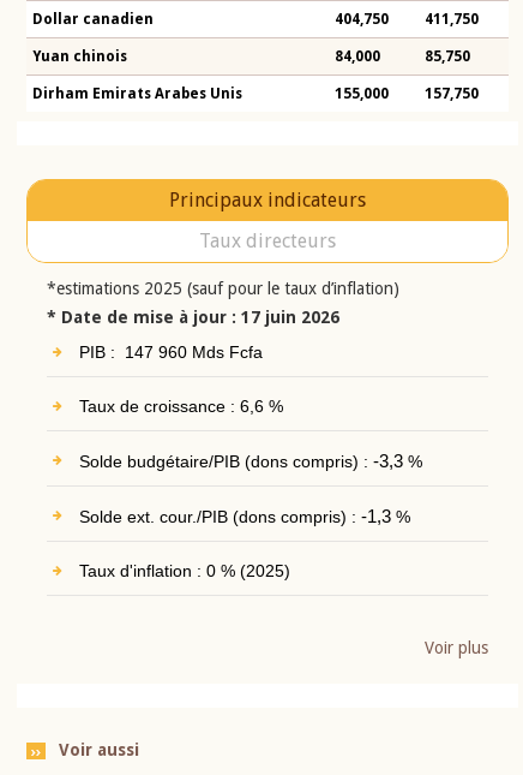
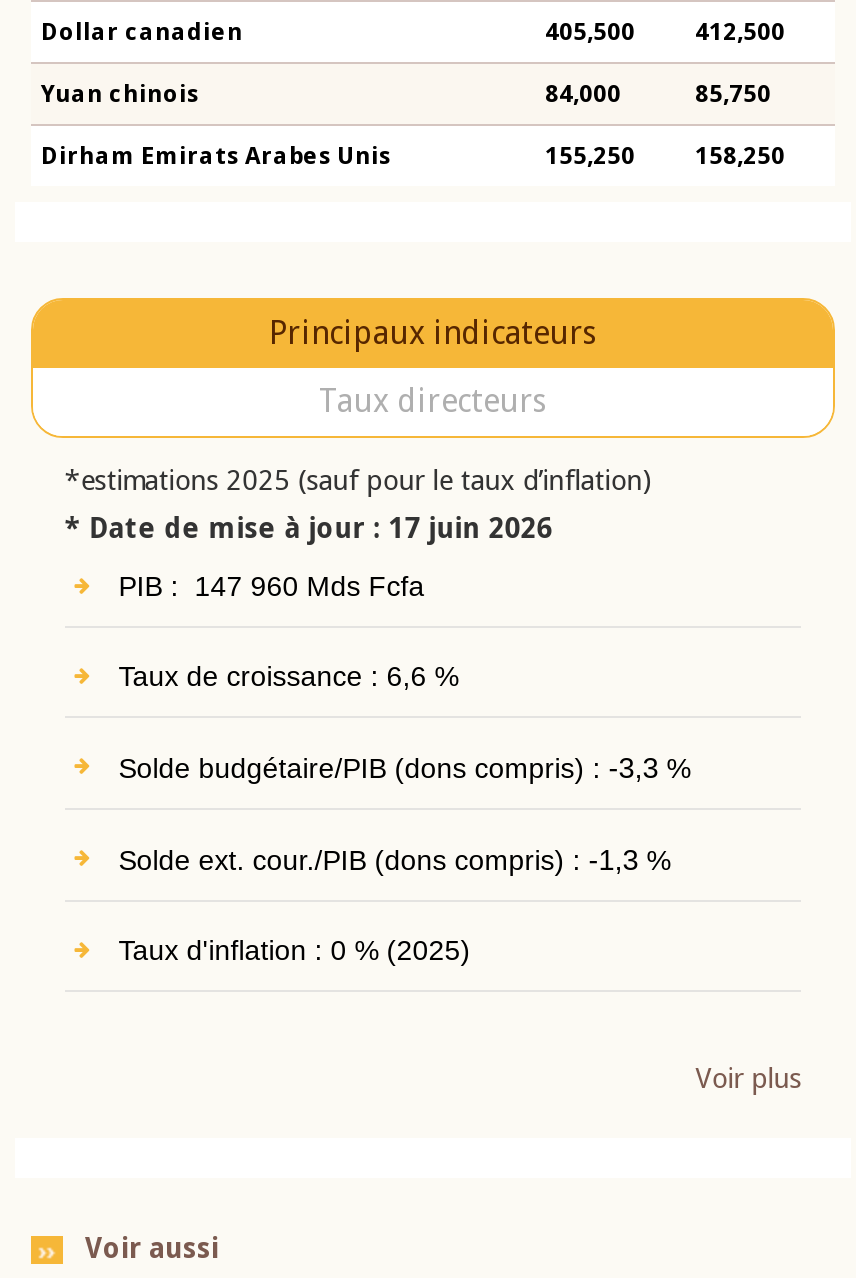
[335,11,389,28] 404,750 -> [545,18,635,46] 405,500
[425,11,479,28] 411,750 -> [695,18,785,46] 412,500
[335,85,389,102] 155,000 -> [545,142,635,170] 155,250
[425,85,479,102] 157,750 -> [695,142,785,170] 158,250

